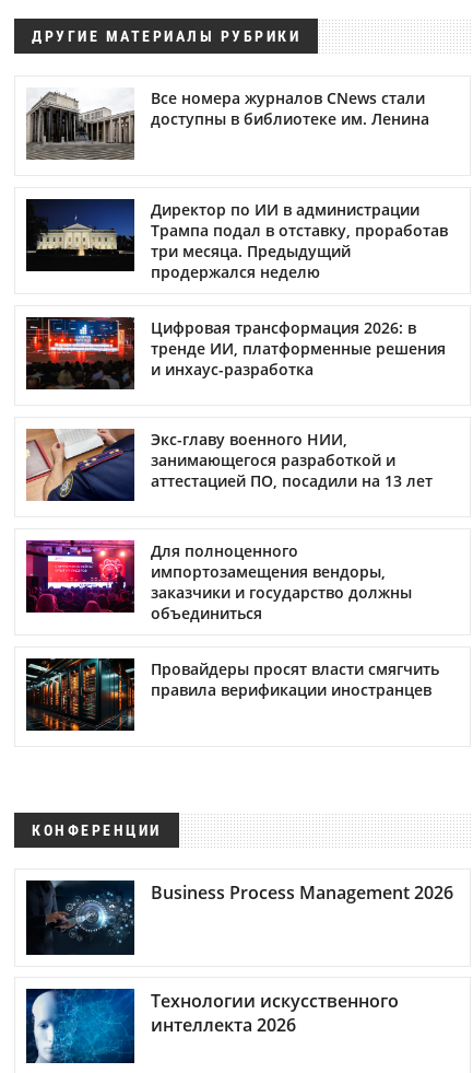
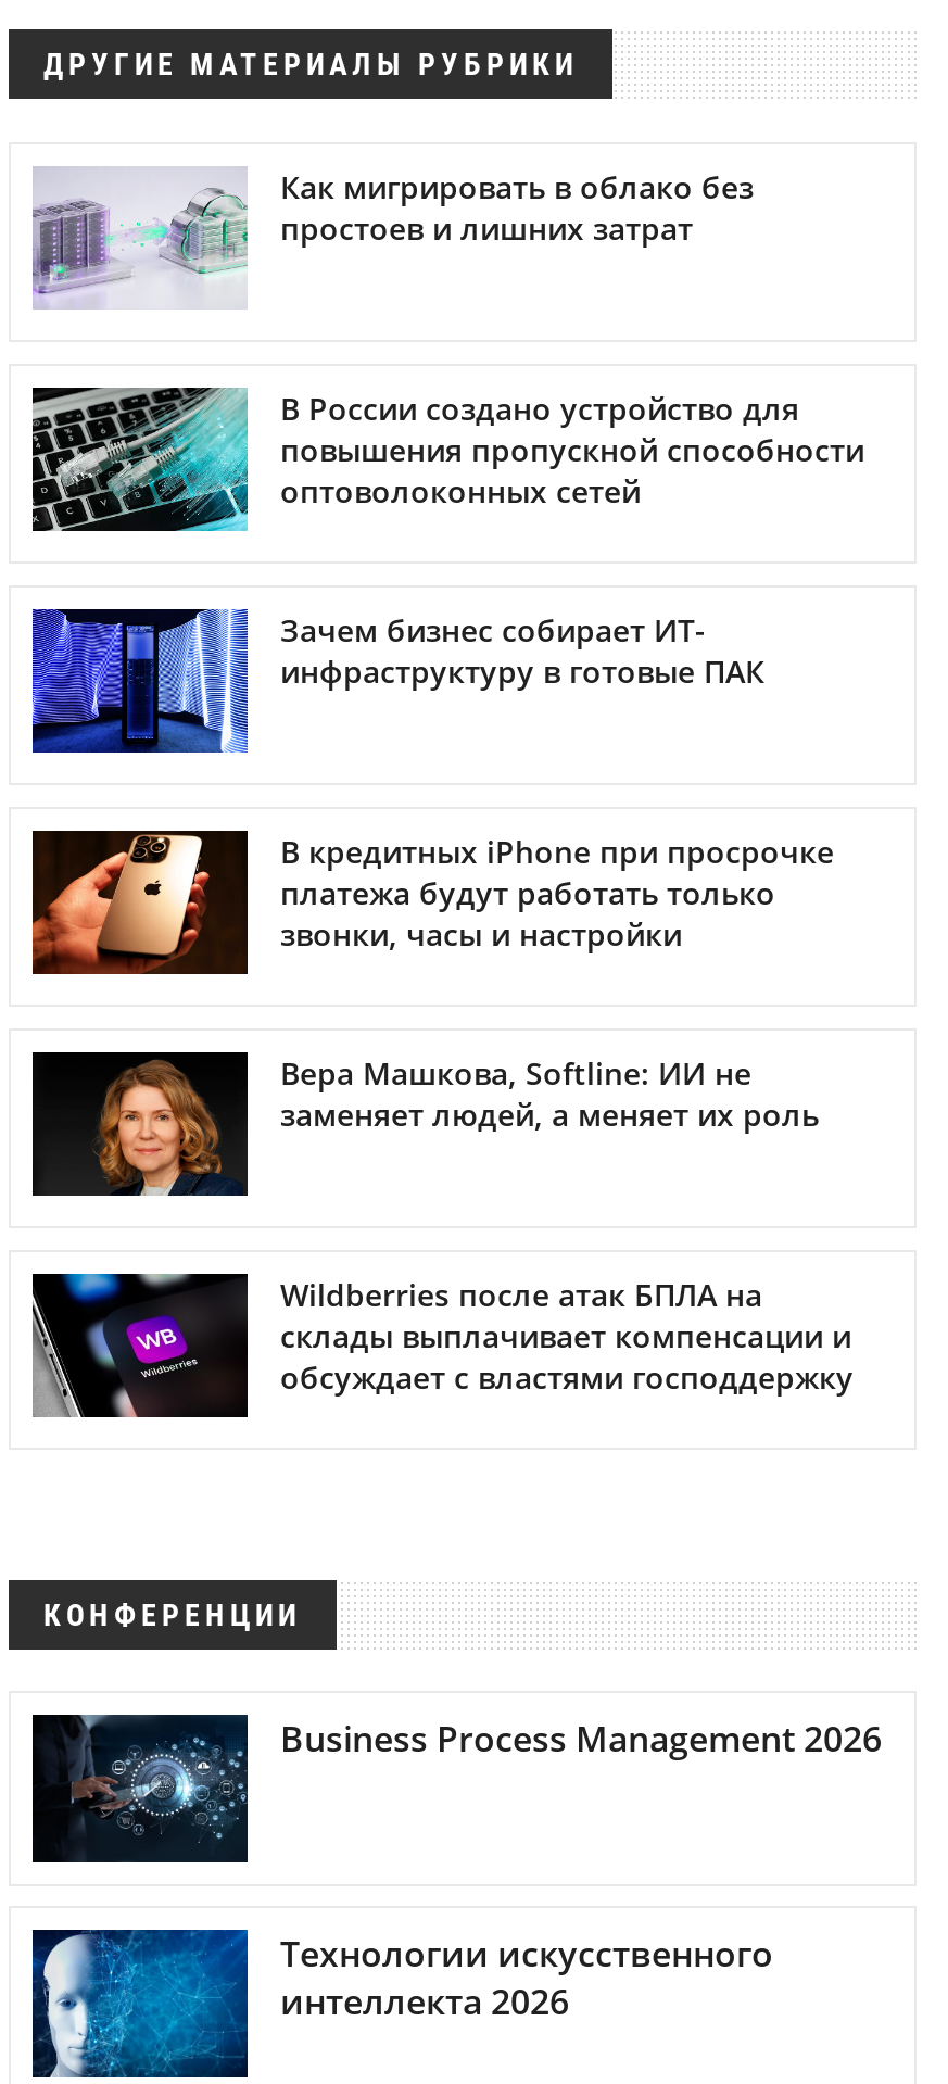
[26,87,429,161] [image] | Все номера журналов CNews стали | доступны в библиотеке им. Ленина -> [35,166,754,307] [image] | Как мигрировать в облако без | простоев и лишних затрат
[26,198,448,282] [image] | Директор по ИИ в администрации | Трампа подал в отставку, проработав | три месяца. Предыдущий | продержался неделю -> [33,387,864,533] [image] | В России создано устройство для | повышения пропускной способности | оптоволоконных сетей
[25,316,446,390] [image] | Цифровая трансформация 2026: в | тренде ИИ, платформенные решения | и инхаус-разработка -> [30,607,764,755] [image] | Зачем бизнес собирает ИТ- | инфраструктуру в готовые ПАК
[25,428,433,502] [image] | Экс-главу военного НИИ, | занимающегося разработкой и | аттестацией ПО, посадили на 13 лет -> [30,829,834,976] [image] | В кредитных iPhone при просрочке | платежа будут работать только | звонки, часы и настройки
[25,539,412,624] [image] | Для полноценного | импортозамещения вендоры, | заказчики и государство должны | объединиться -> [30,1050,819,1198] [image] | Вера Машкова, Softline: ИИ не | заменяет людей, а меняет их роль
[26,657,439,731] [image] | Провайдеры просят власти смягчить | правила верификации иностранцев -> [33,1272,854,1417] [image] | Wildberries после атак БПЛА на | склады выплачивает компенсации и | обсуждает с властями господдержку

